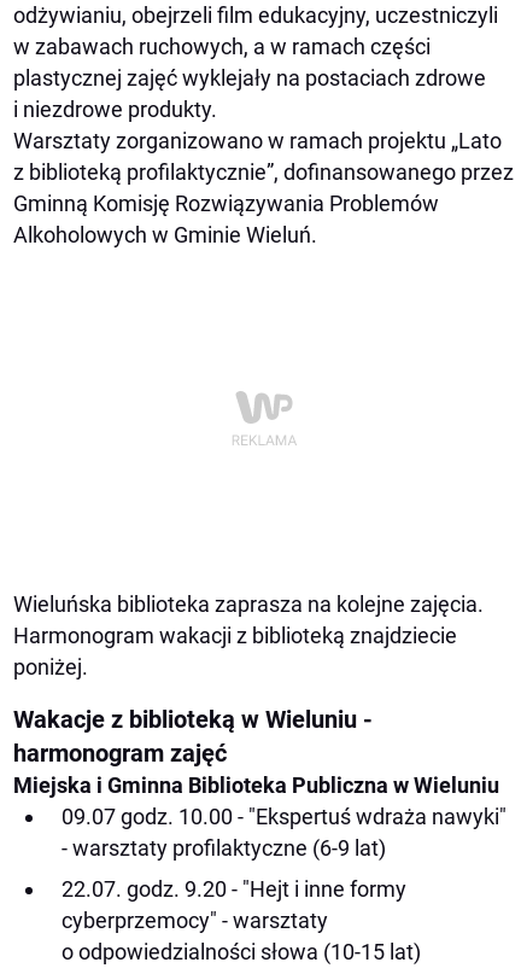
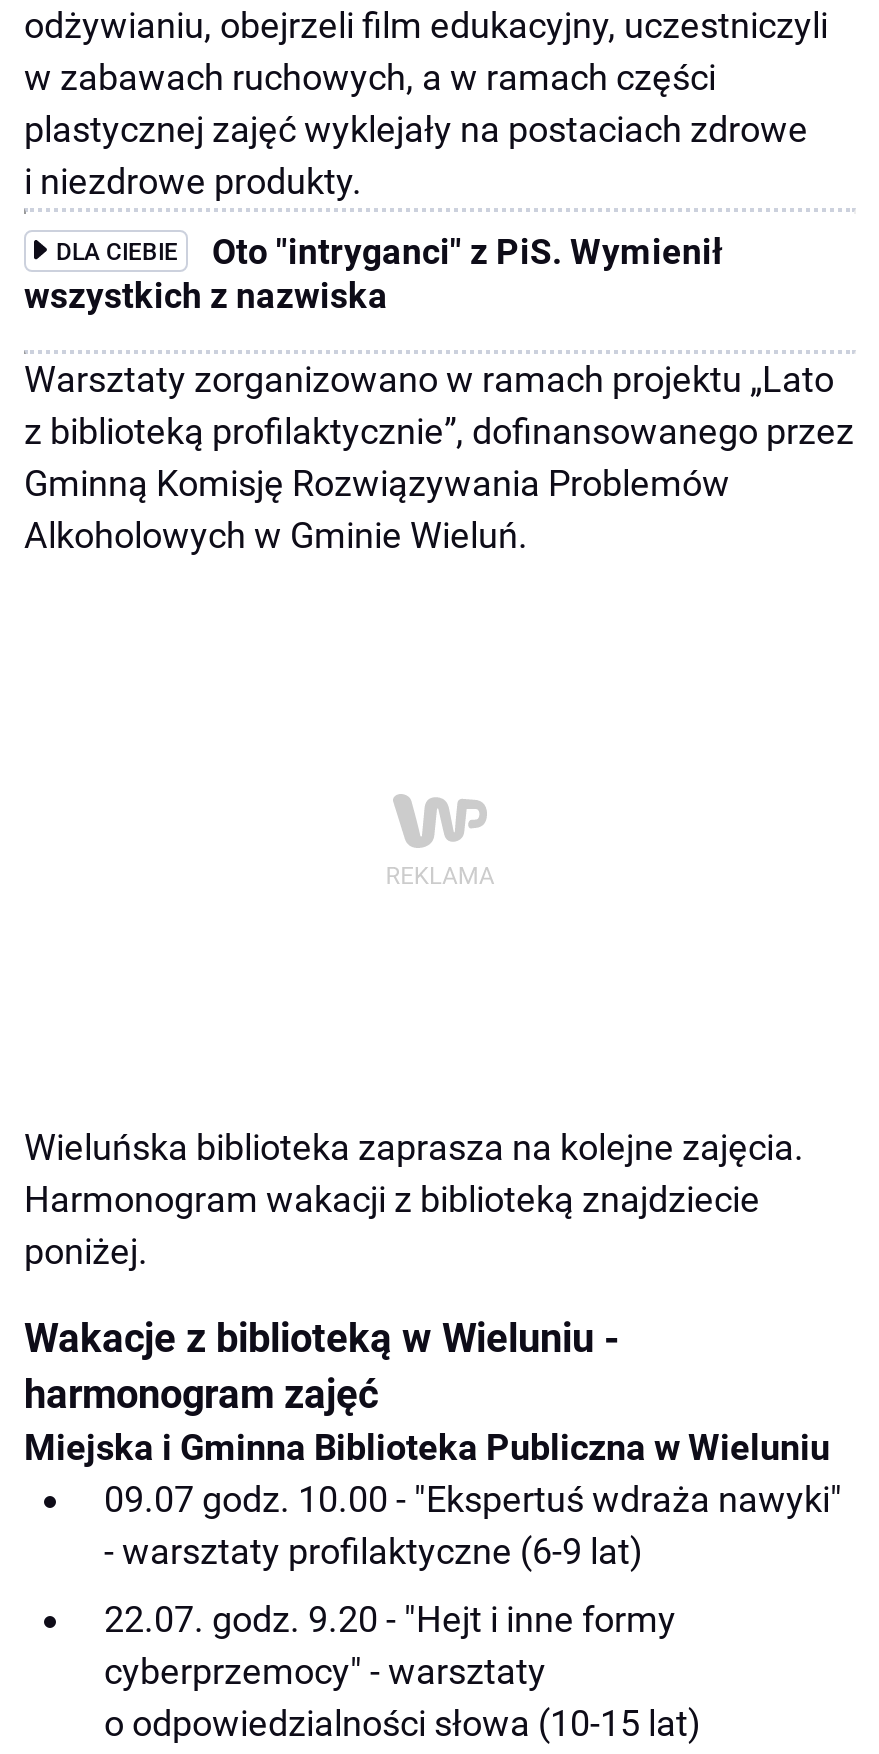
none -> [24,231,724,315] DLA CIEBIE | Oto "intryganci" z PiS. Wymienił | wszystkich z nazwiska

